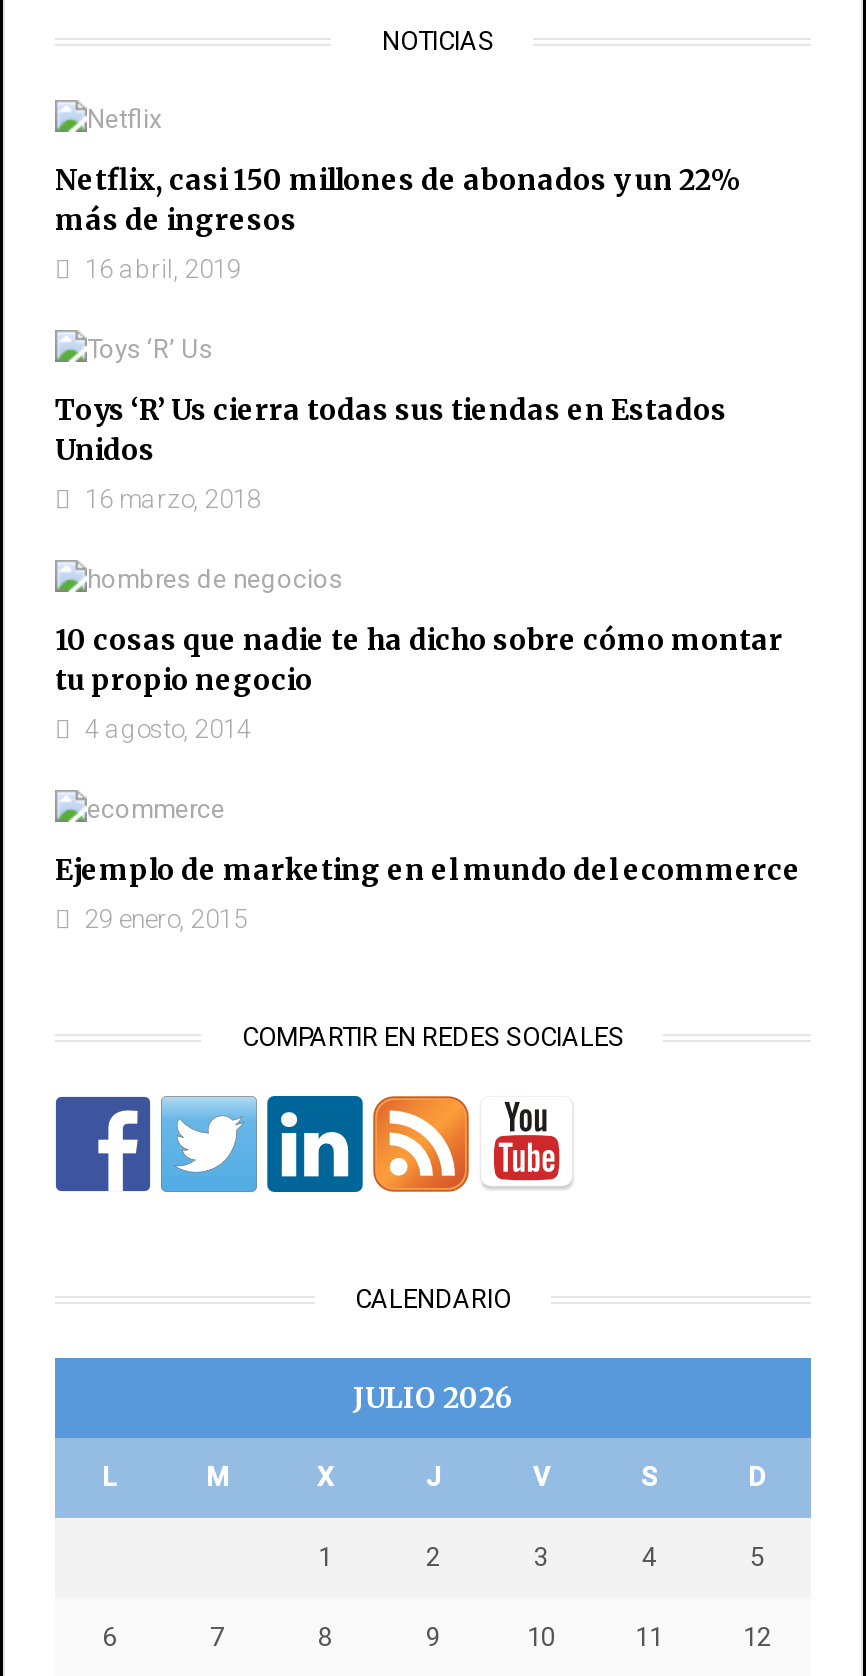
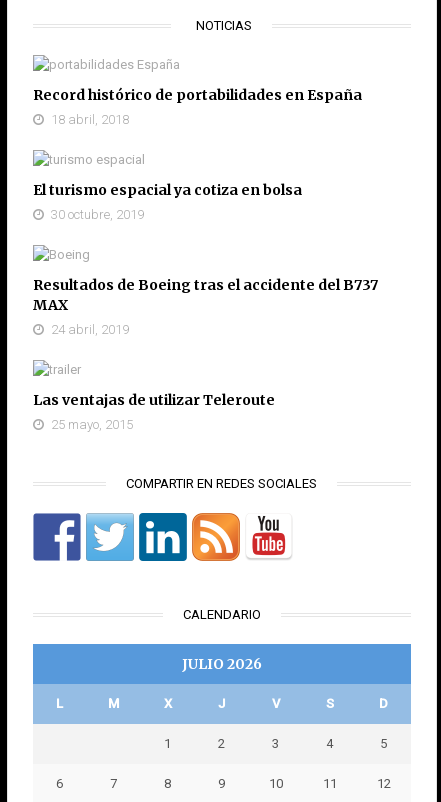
[55,162,743,284] Netflix, casi 150 millones de abonados y un 22% | más de ingresos | 16 abril, 2019 -> [33,86,362,127] Record histórico de portabilidades en España | 18 abril, 2018
[55,392,727,514] Toys ‘R’ Us cierra todas sus tiendas en Estados | Unidos | 16 marzo, 2018 -> [33,181,302,222] El turismo espacial ya cotiza en bolsa | 30 octubre, 2019
[55,622,783,744] 10 cosas que nadie te ha dicho sobre cómo montar | tu propio negocio | 4 agosto, 2014 -> [33,276,378,337] Resultados de Boeing tras el accidente del B737 | MAX | 24 abril, 2019
[55,852,801,934] Ejemplo de marketing en el mundo del ecommerce | 29 enero, 2015 -> [33,391,275,432] Las ventajas de utilizar Teleroute | 25 mayo, 2015

